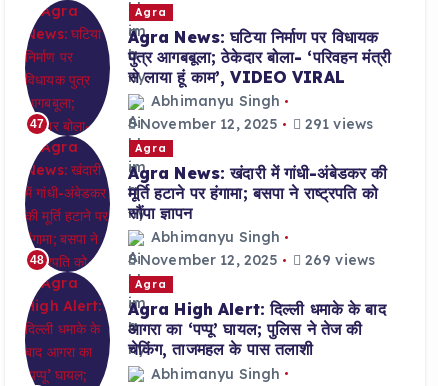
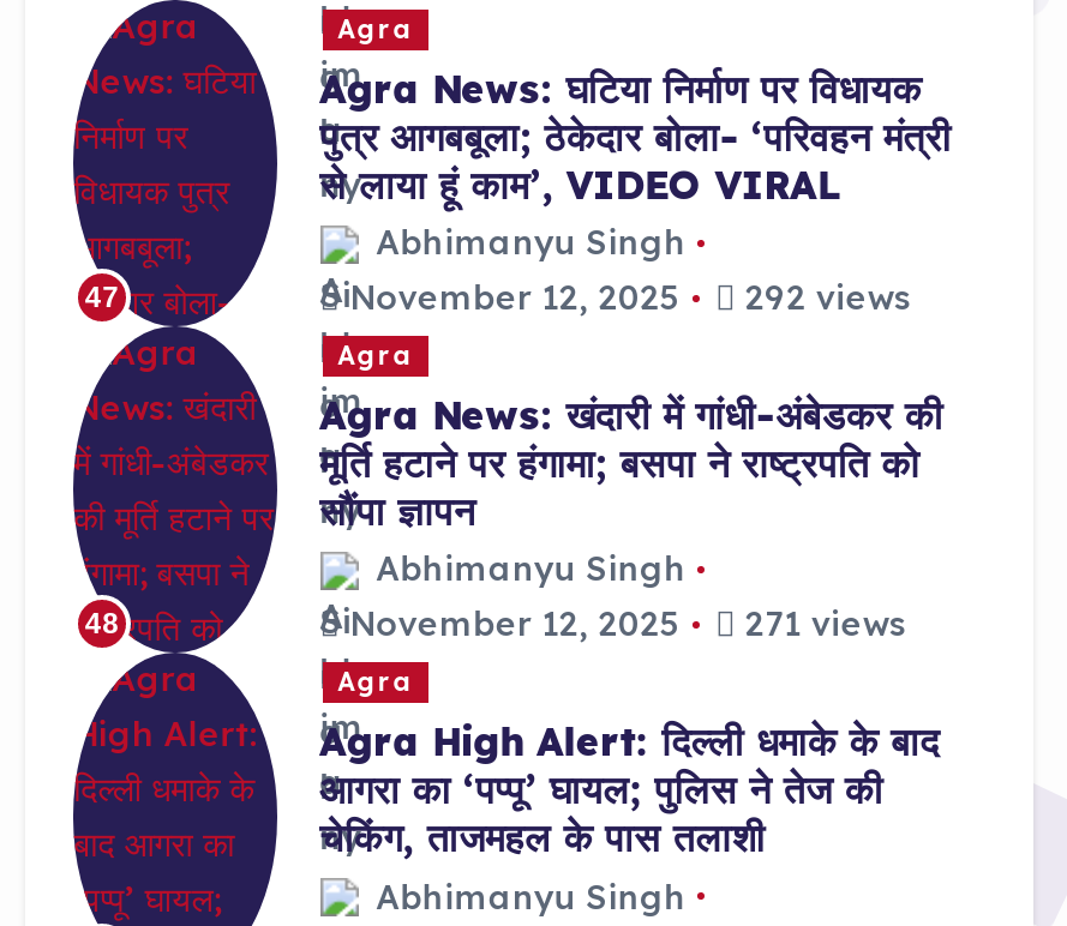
[136,115,373,133] November 12, 2025 291 views -> [339,277,911,320] November 12, 2025 292 views
[136,251,375,269] November 12, 2025 269 views -> [339,603,906,647] November 12, 2025 271 views

